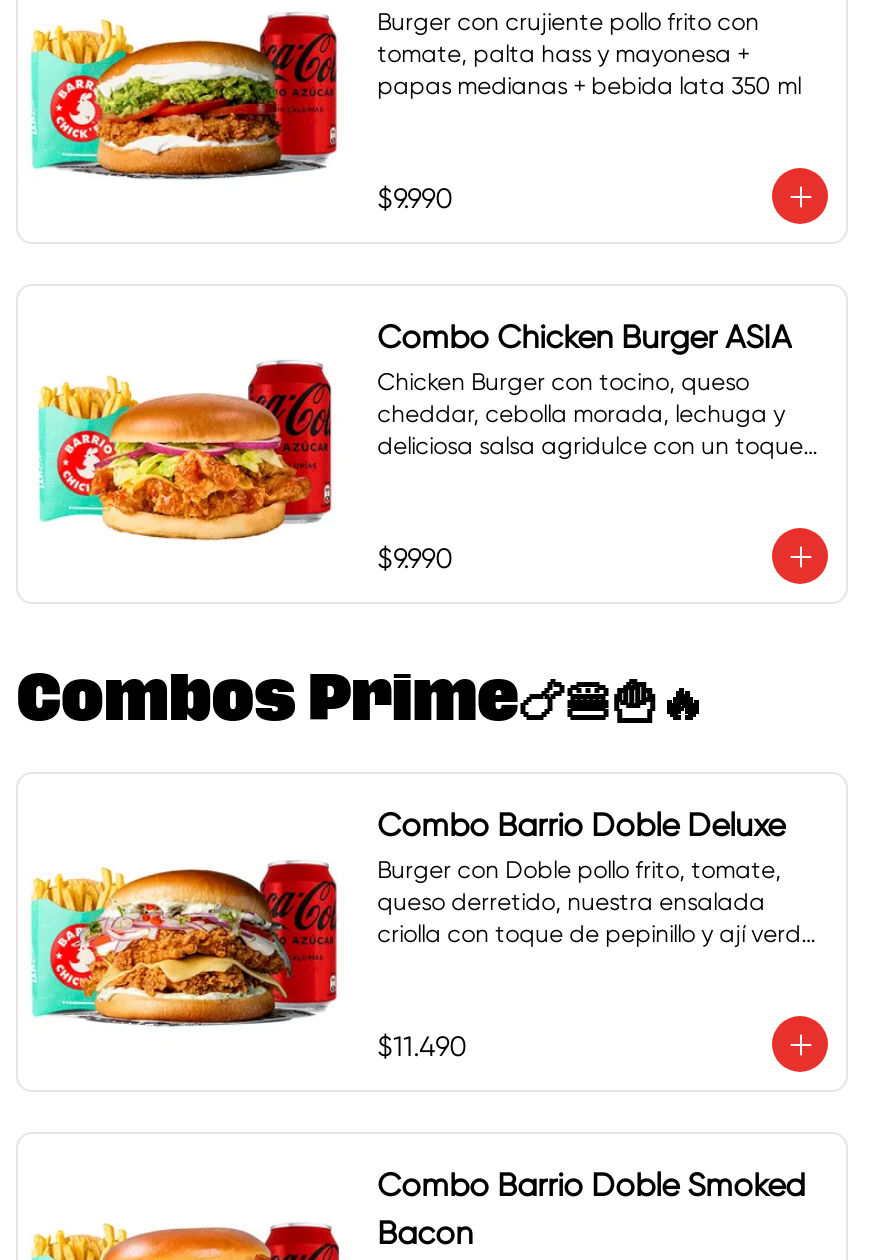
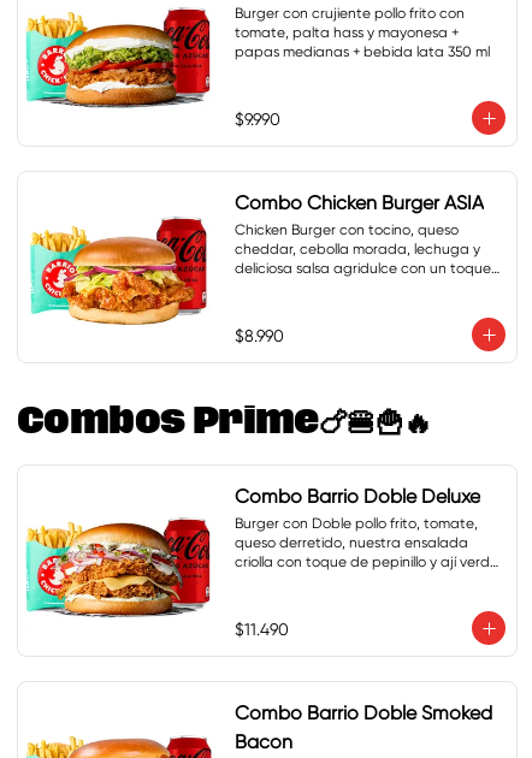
[377,542,453,574] $9.990 -> [234,326,284,345] $8.990

